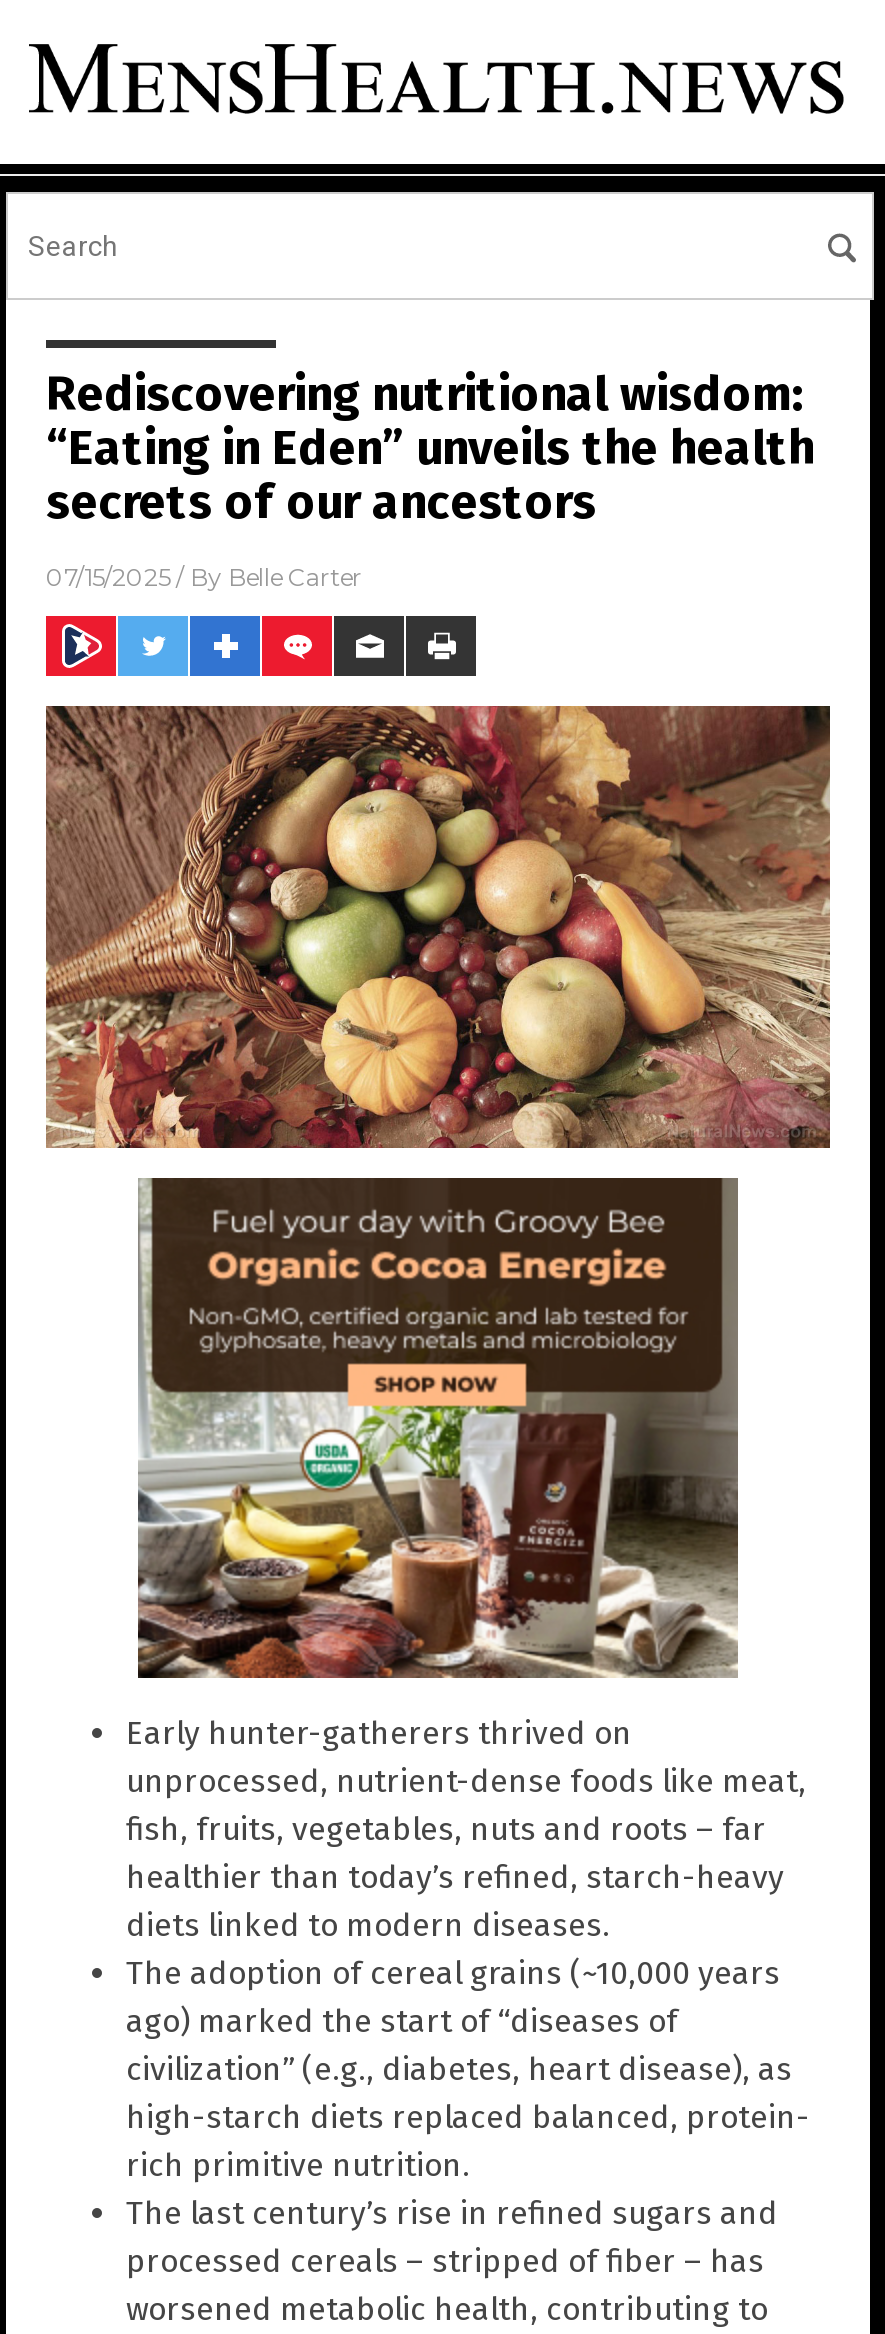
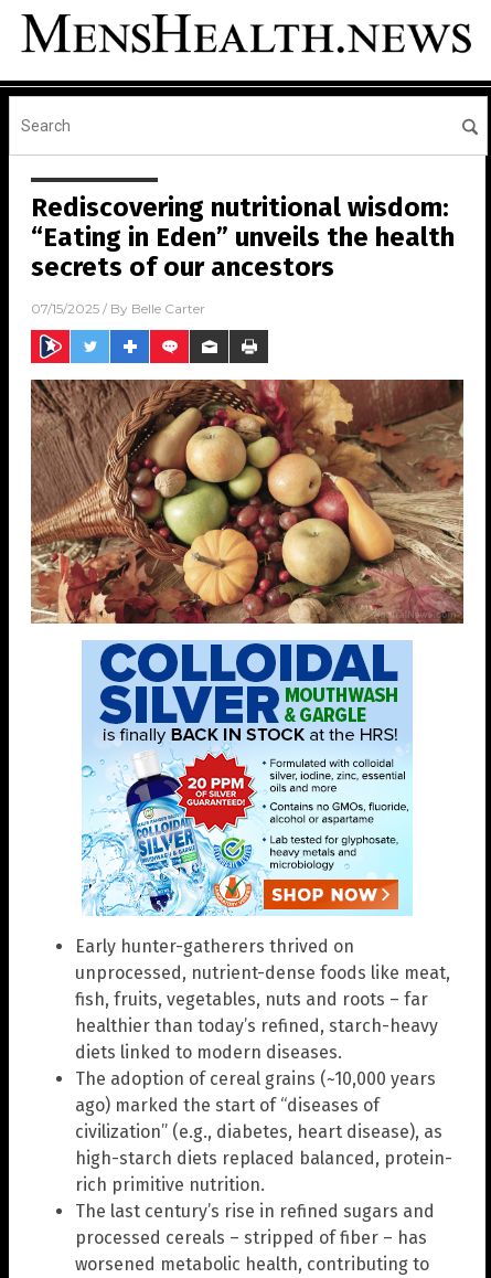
[136,1176,740,1680] [image] -> [81,640,413,917] [image]

